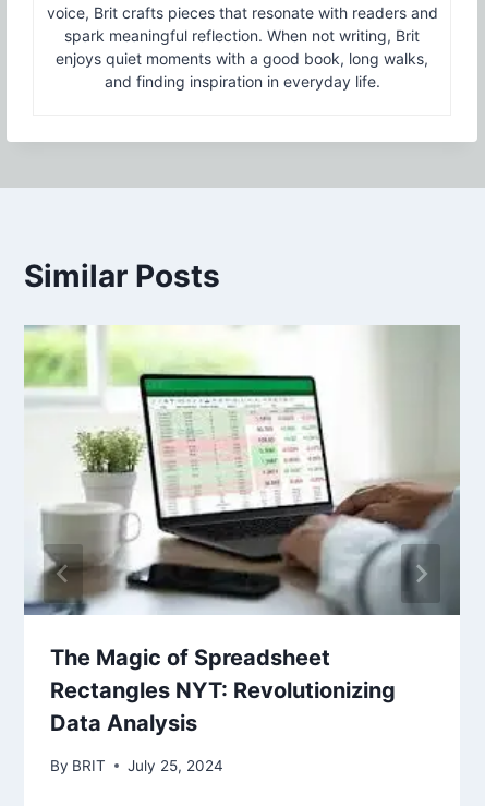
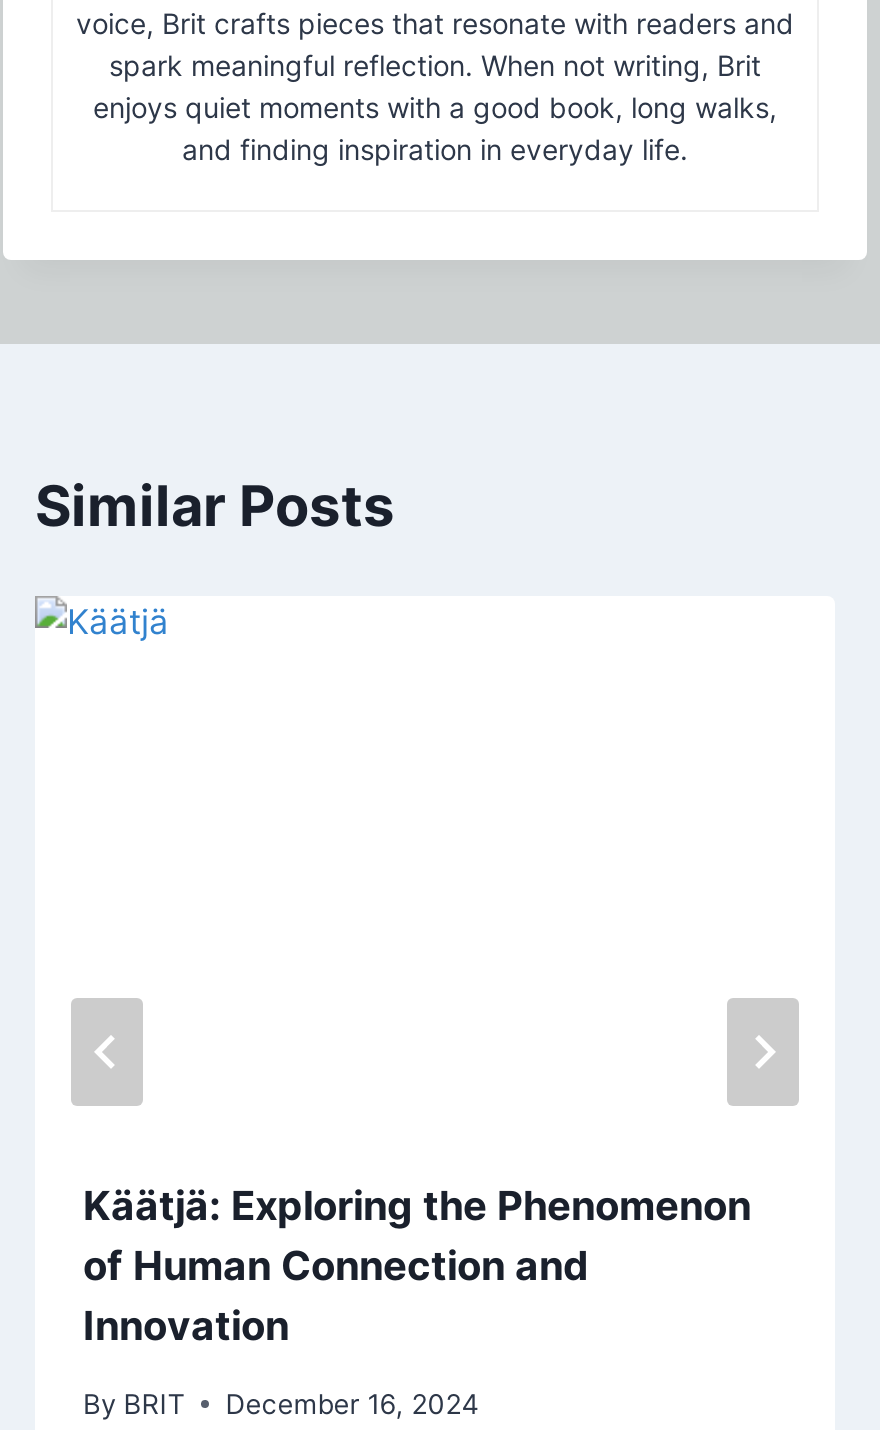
[23,325,461,616] [image] -> none
[50,645,396,737] The Magic of Spreadsheet | Rectangles NYT: Revolutionizing | Data Analysis -> [83,1183,751,1351] Käätjä: Exploring the Phenomenon | of Human Connection and | Innovation
[50,757,224,774] By BRIT July 25, 2024 -> [83,1388,479,1420] By BRIT December 16, 2024

